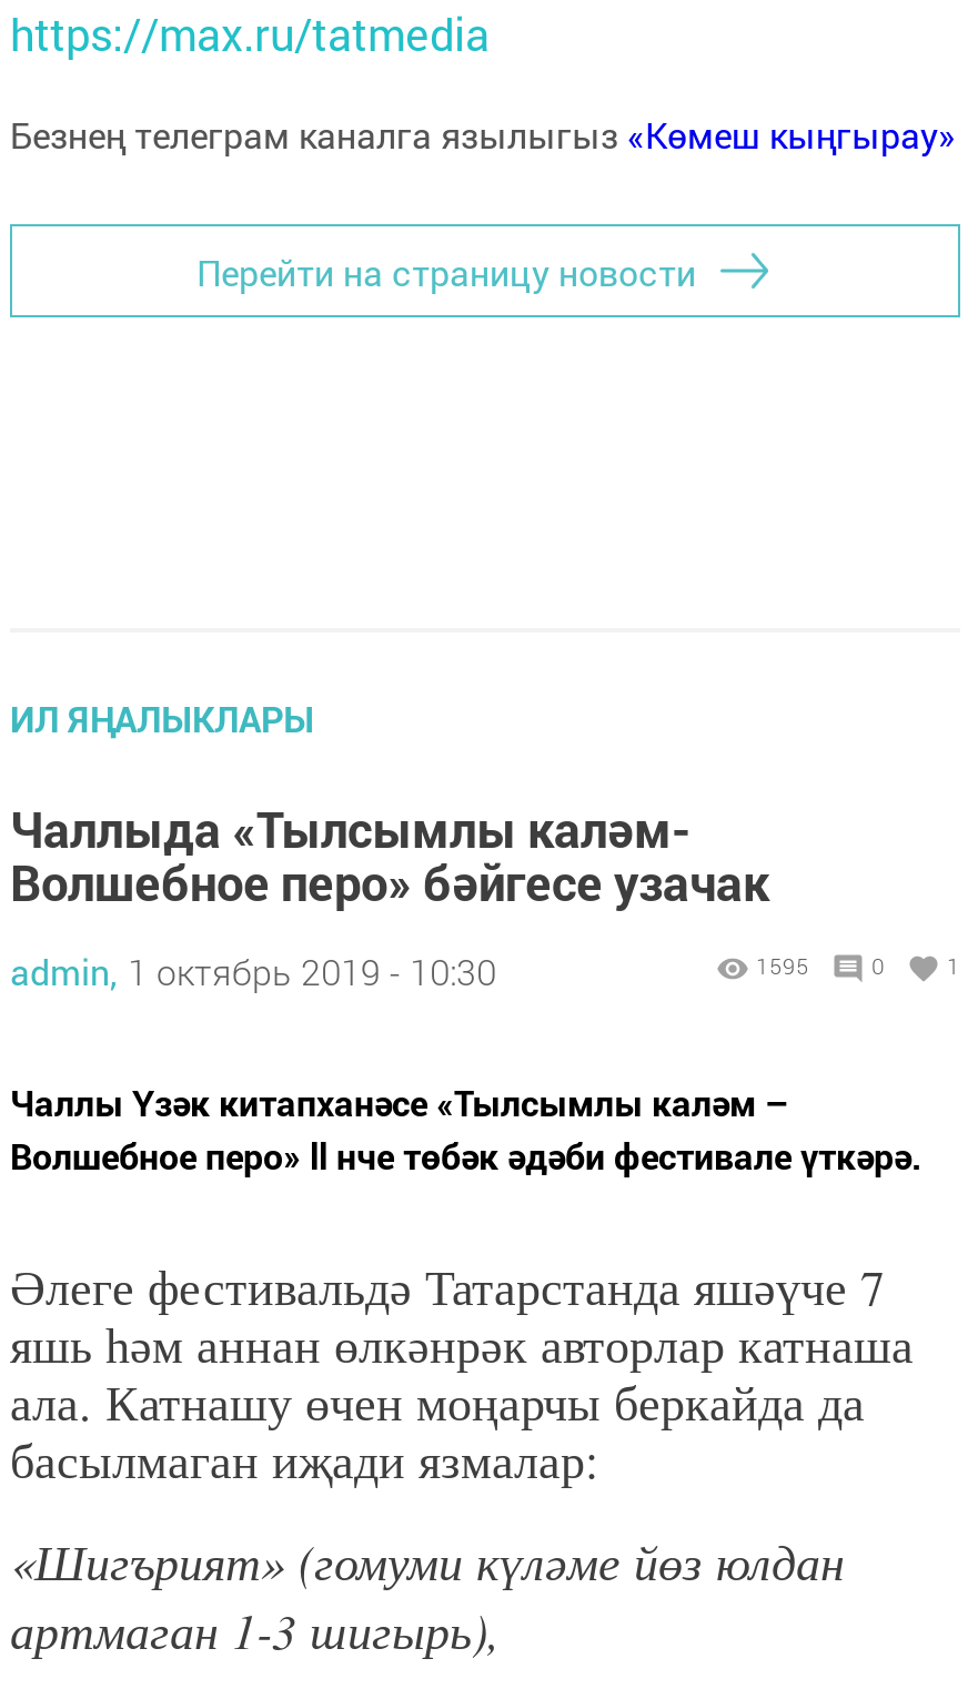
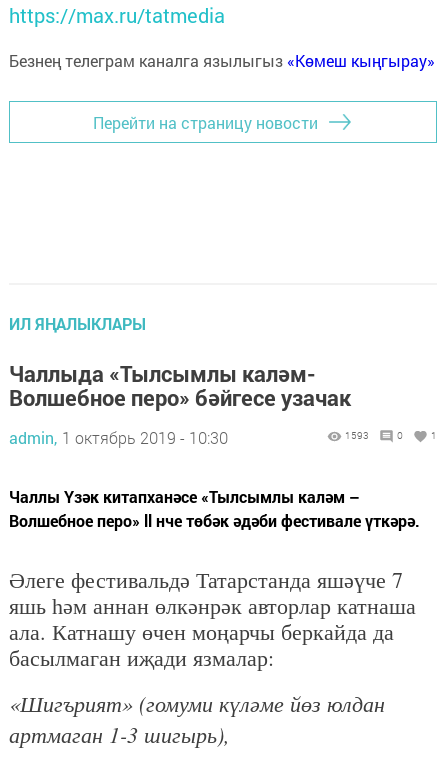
[756,952,809,981] 1595 -> [345,429,369,442] 1593

